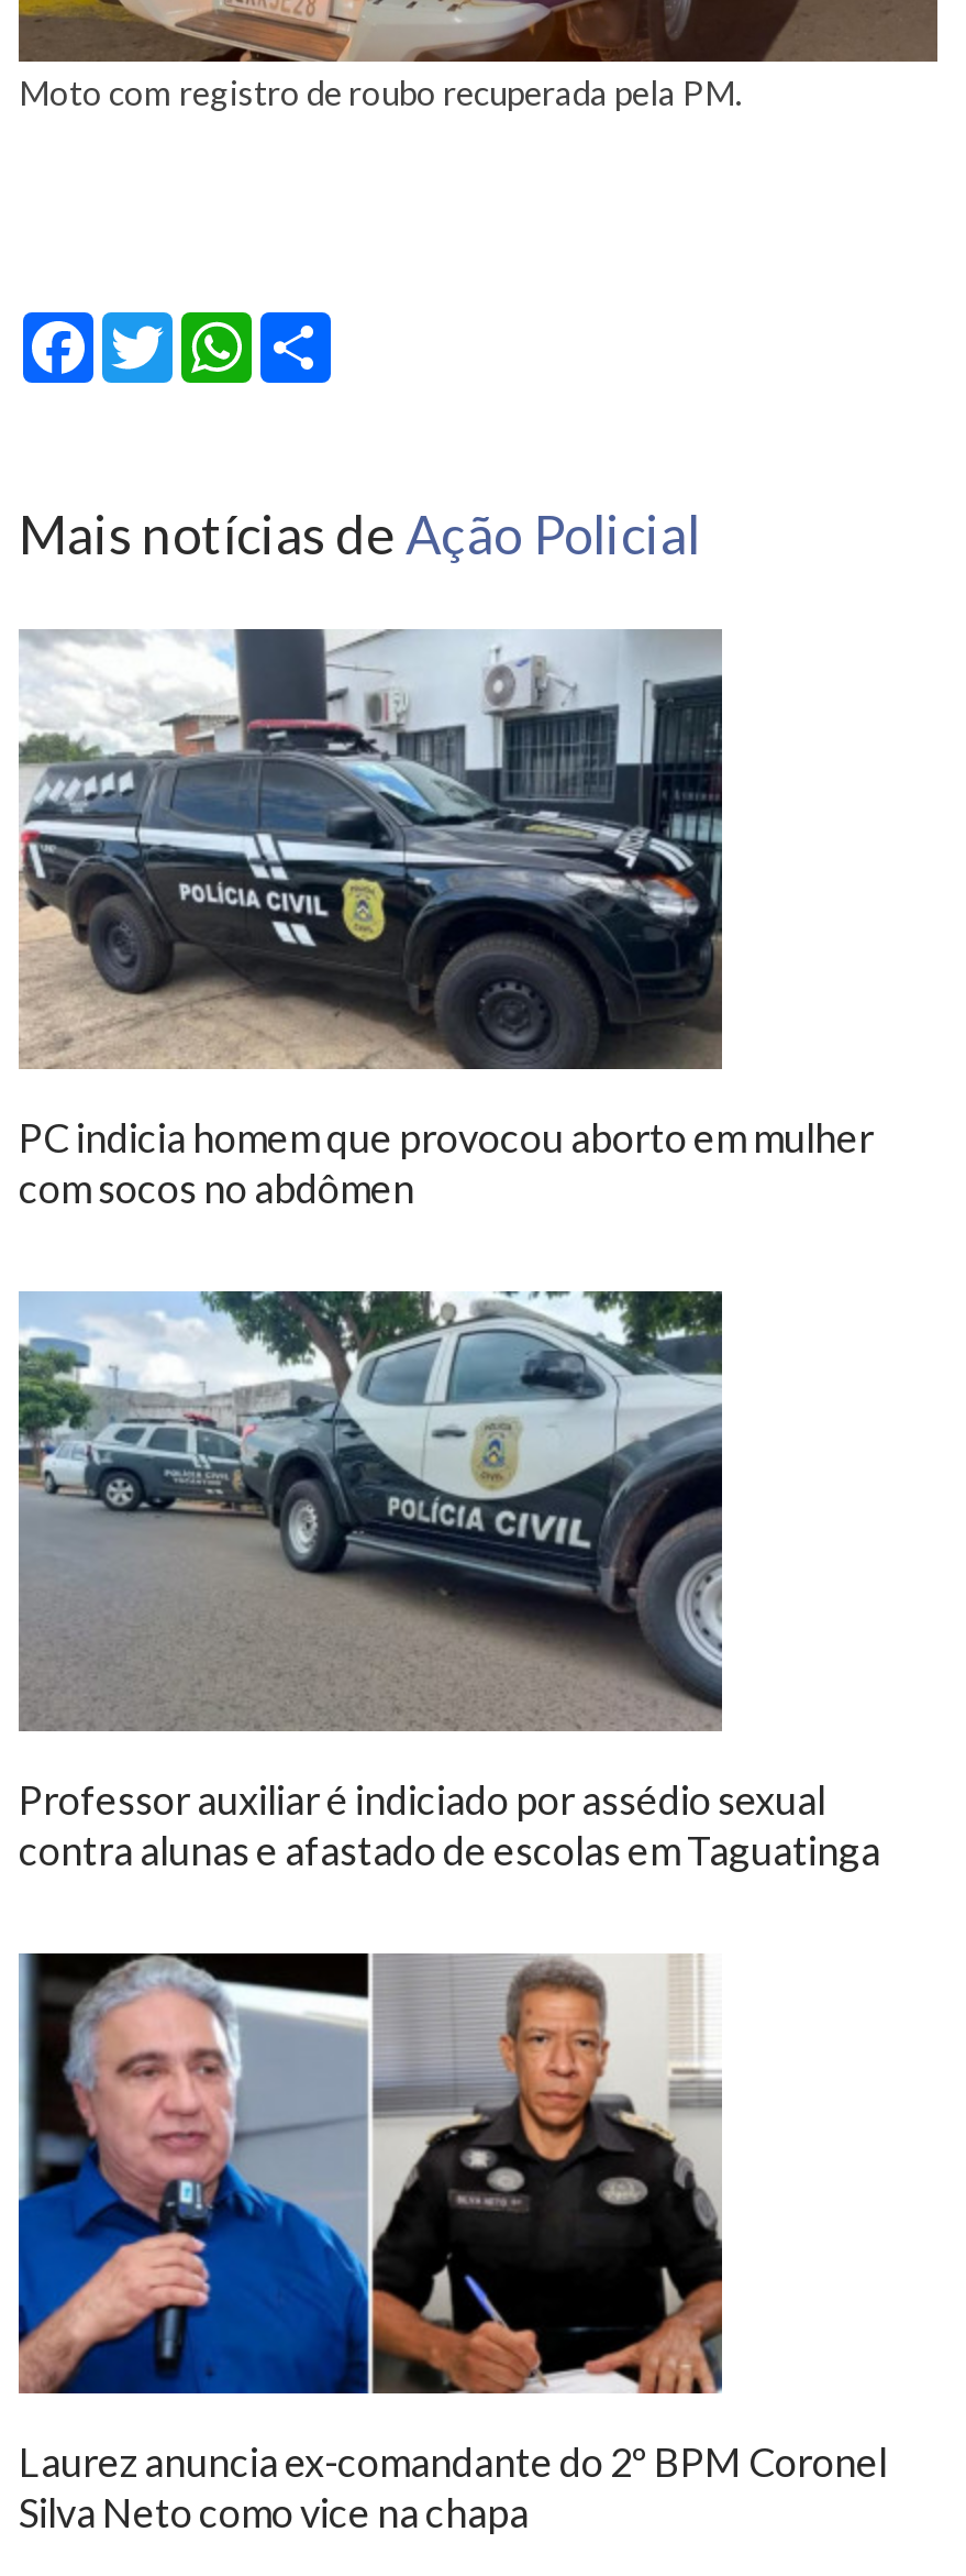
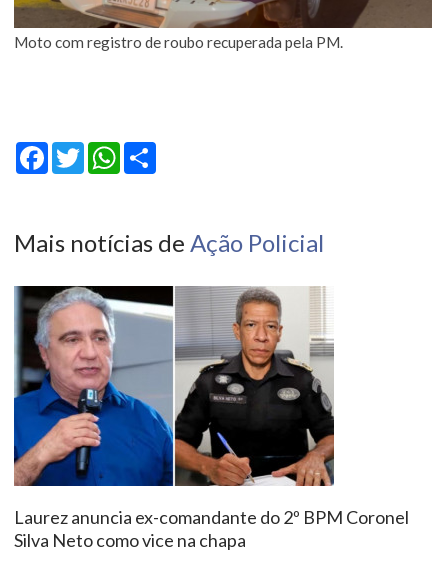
[19,627,874,1211] [image] | PC indicia homem que provocou aborto em mulher | com socos no abdômen -> none
[16,1289,880,1874] [image] | Professor auxiliar é indiciado por assédio sexual | contra alunas e afastado de escolas em Taguatinga -> none

